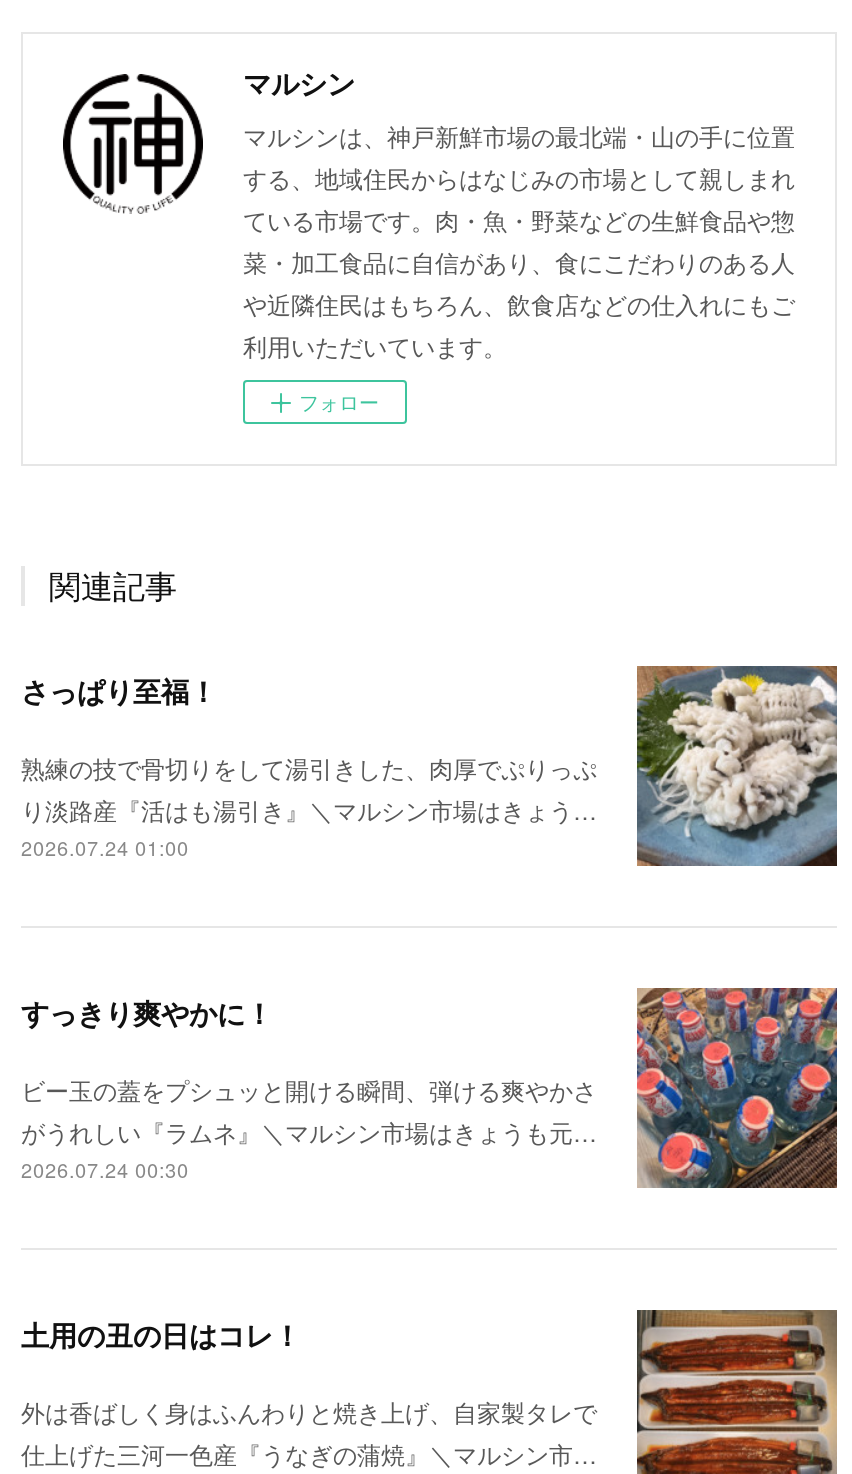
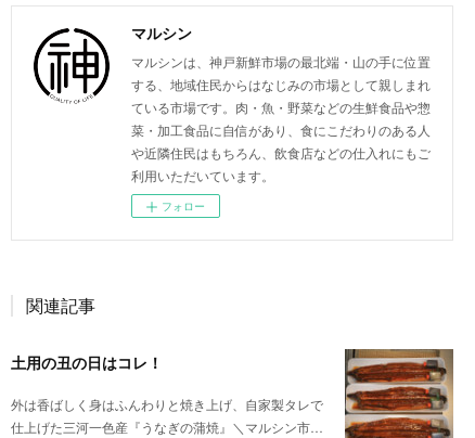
[21,666,839,868] [image] | さっぱり至福！ | 熟練の技で骨切りをして湯引きした、肉厚でぷりっぷ | り淡路産『活はも湯引き』＼マルシン市場はきょう… | 2026.07.24 01:00 -> none
[21,986,839,1190] [image] | すっきり爽やかに！ | ビー玉の蓋をプシュッと開ける瞬間、弾ける爽やかさ | がうれしい『ラムネ』＼マルシン市場はきょうも元… | 2026.07.24 00:30 -> none

